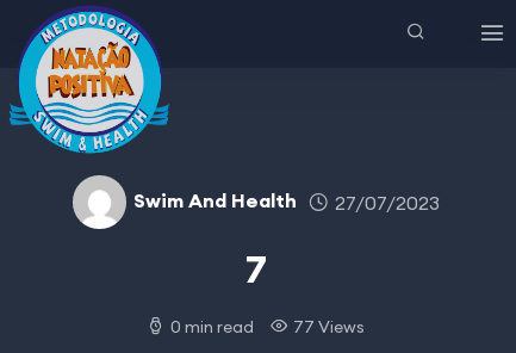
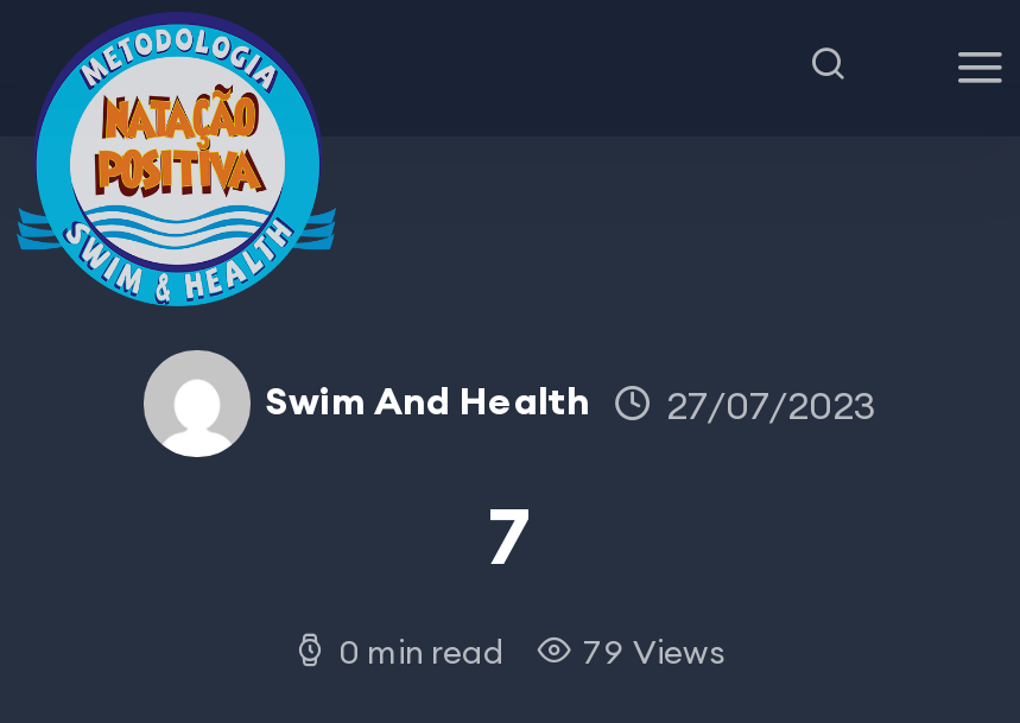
[293,316,365,337] 77 Views -> [583,630,726,673] 79 Views

